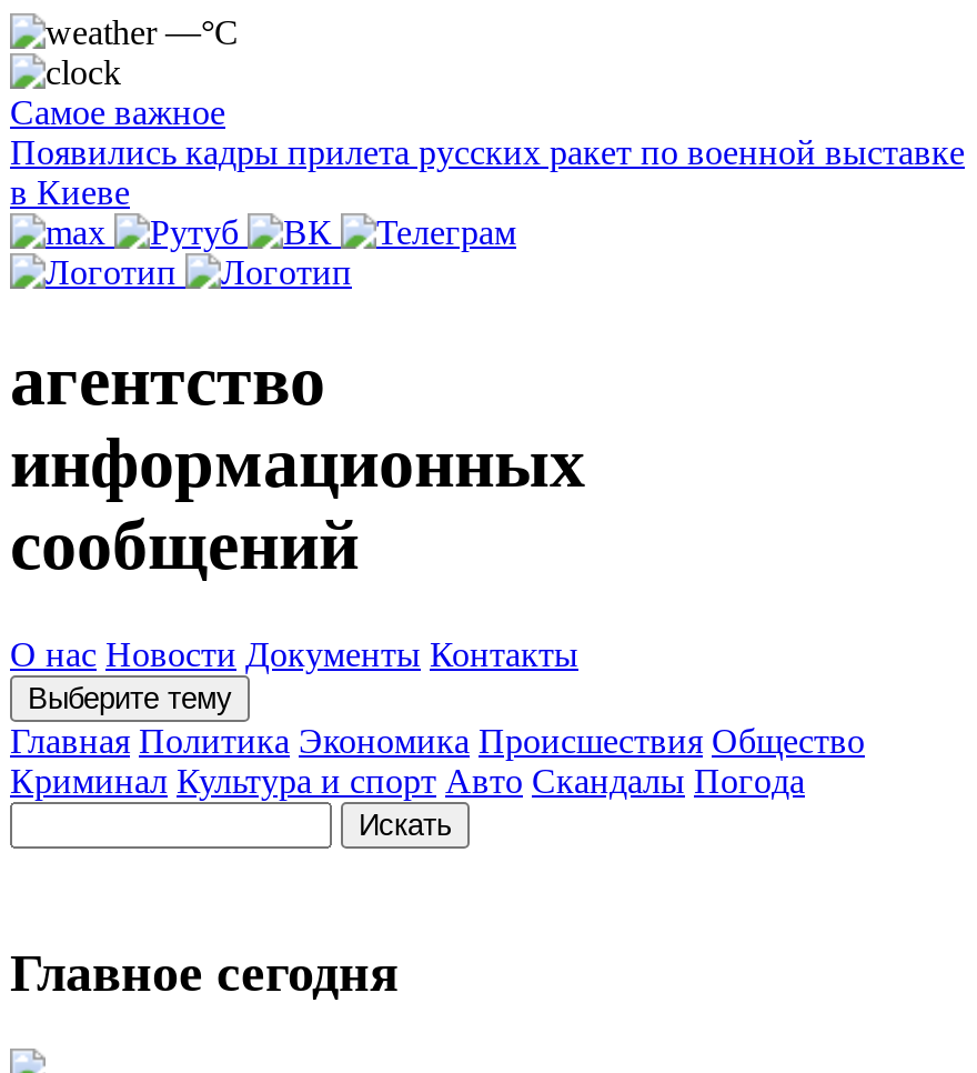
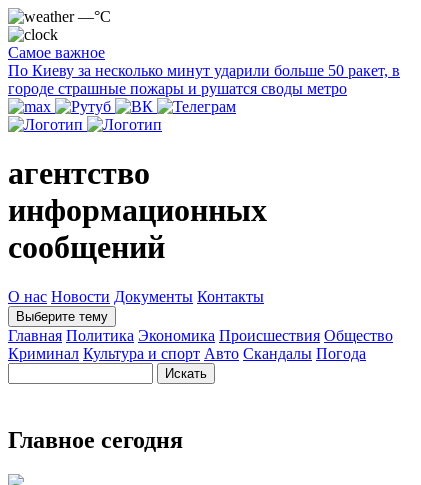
[10,133,965,211] Появились кадры прилета русских ракет по военной выставке | в Киеве -> [8,62,400,97] По Киеву за несколько минут ударили больше 50 ракет, в | городе страшные пожары и рушатся своды метро

